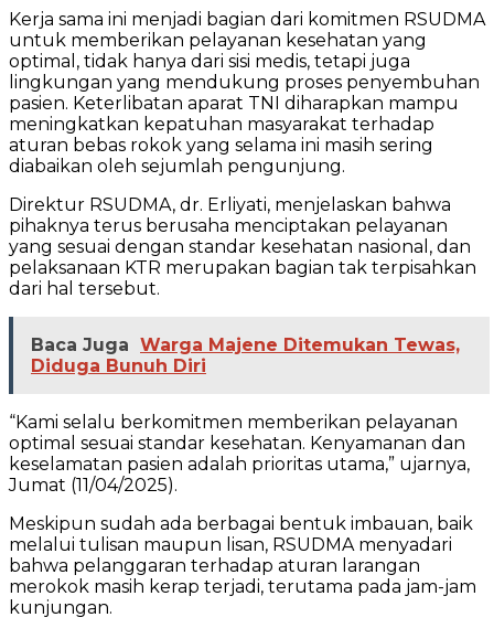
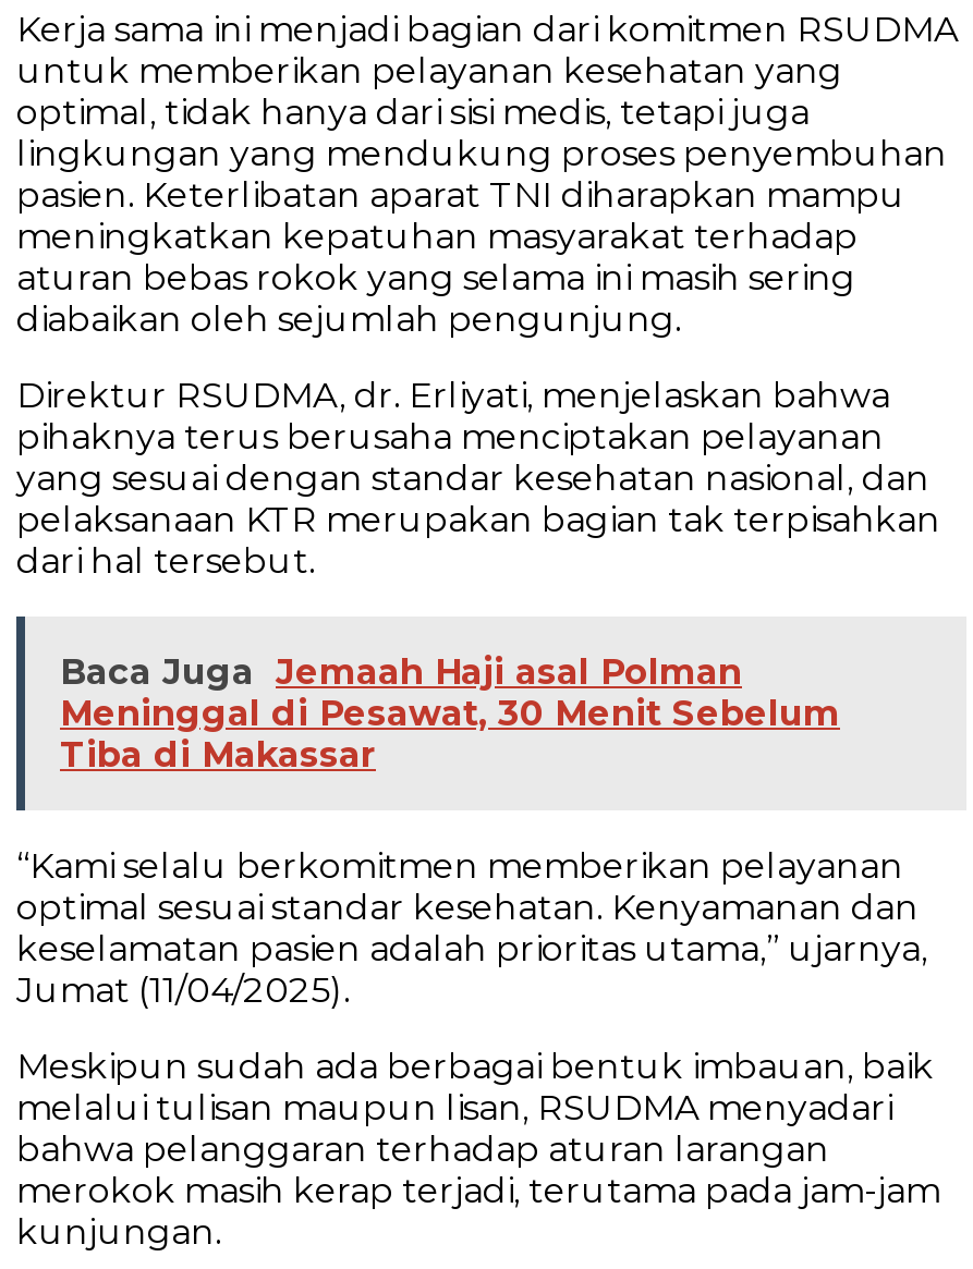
[31,335,460,377] Baca Juga Warga Majene Ditemukan Tewas, | Diduga Bunuh Diri -> [60,652,840,777] Baca Juga Jemaah Haji asal Polman | Meninggal di Pesawat, 30 Menit Sebelum | Tiba di Makassar

